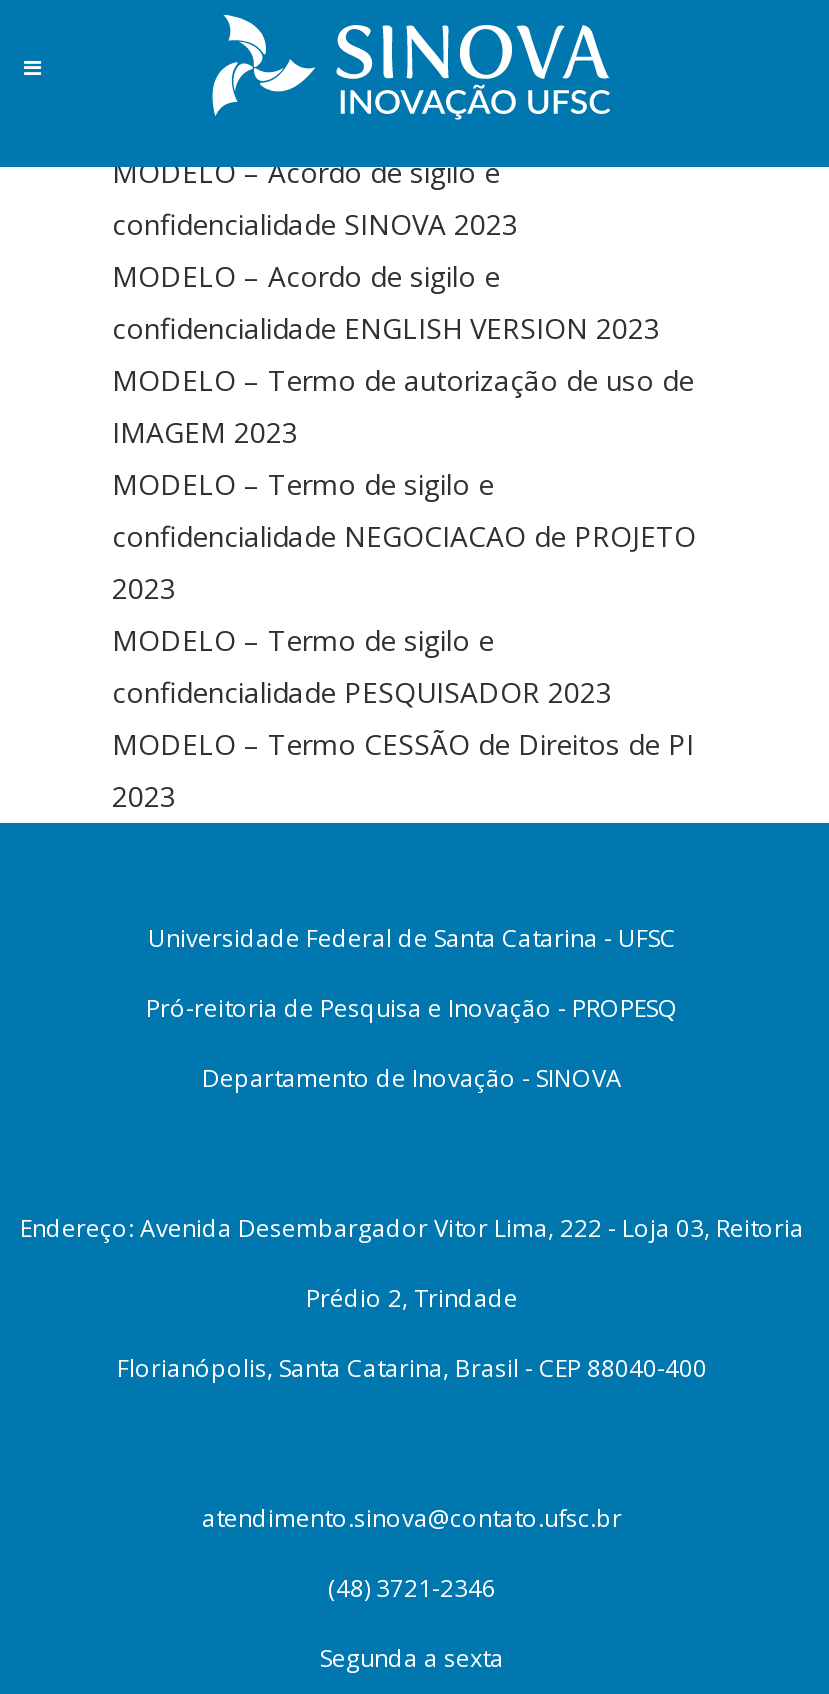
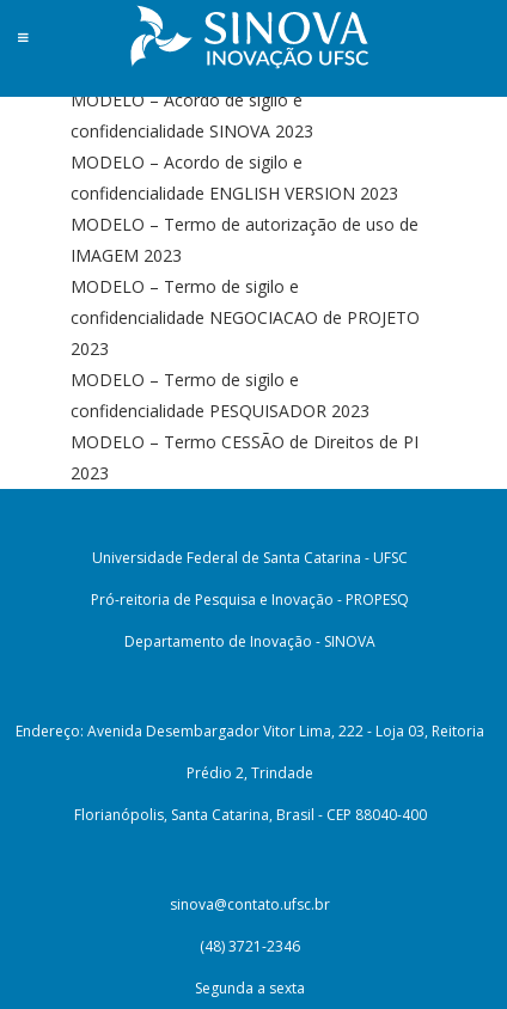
[202,1501,622,1535] atendimento.sinova@contato.ufsc.br -> [170,894,330,915] sinova@contato.ufsc.br

